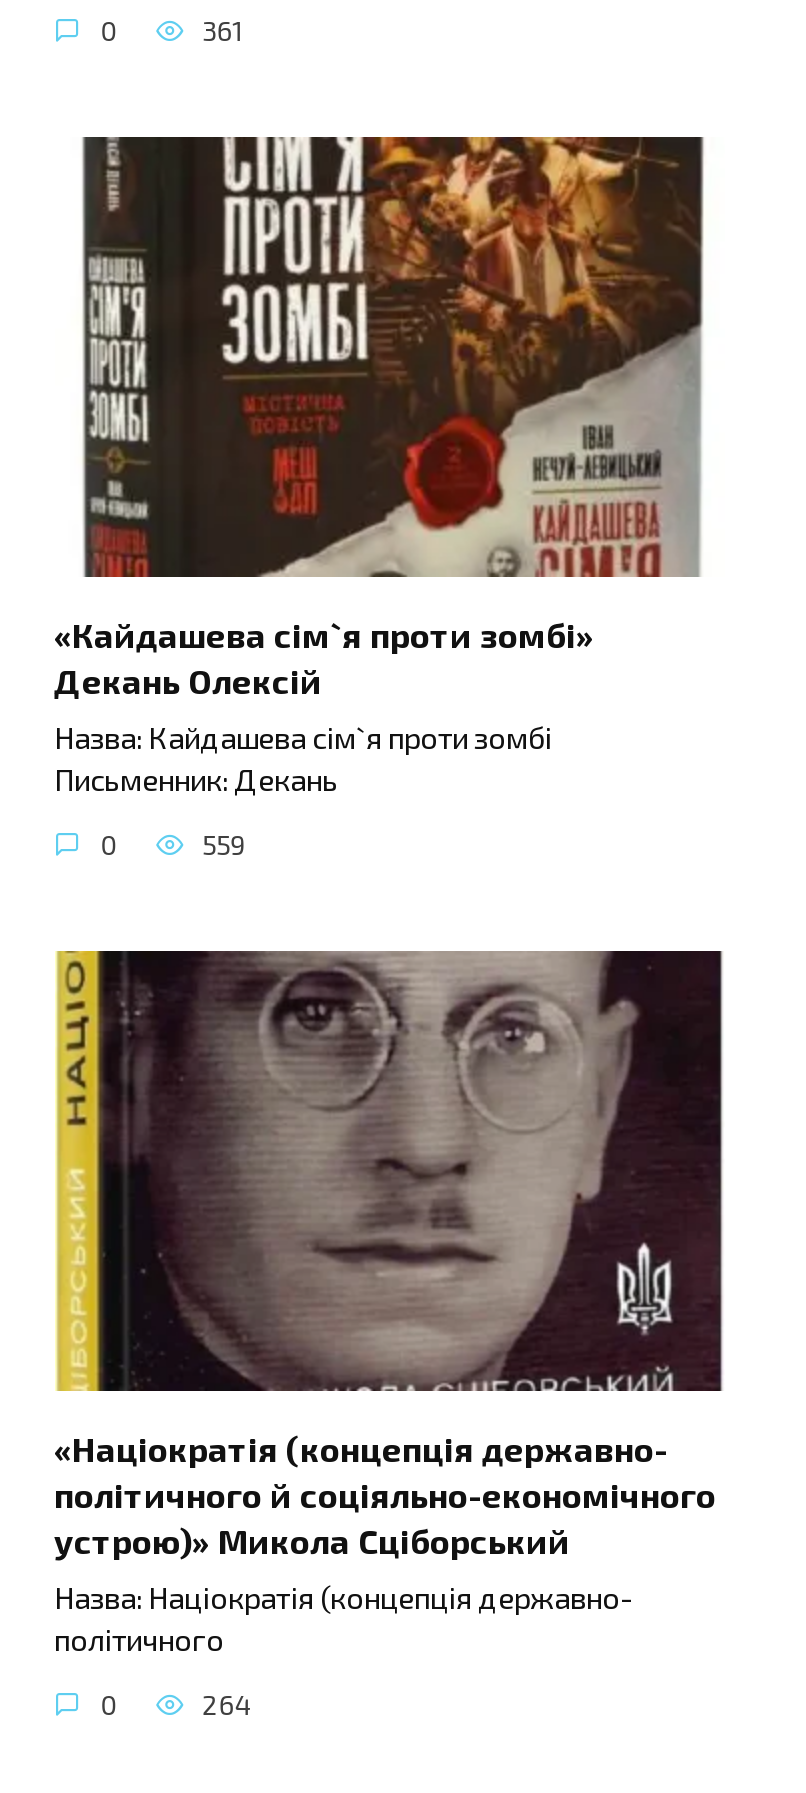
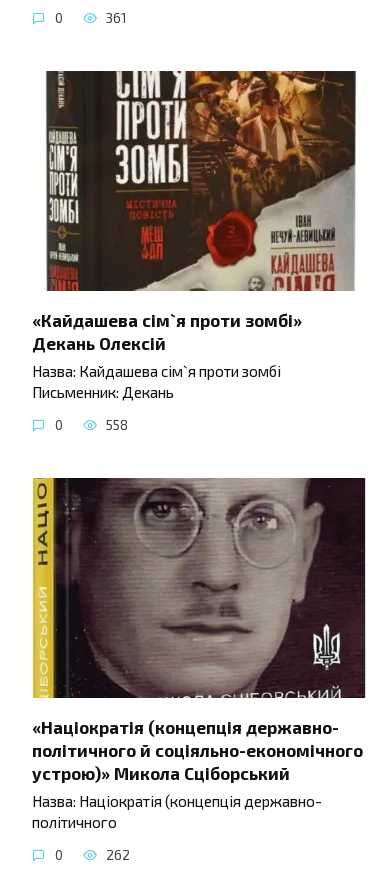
[202,827,246,861] 559 -> [106,416,128,433] 558
[202,1688,252,1722] 264 -> [106,846,130,863] 262

